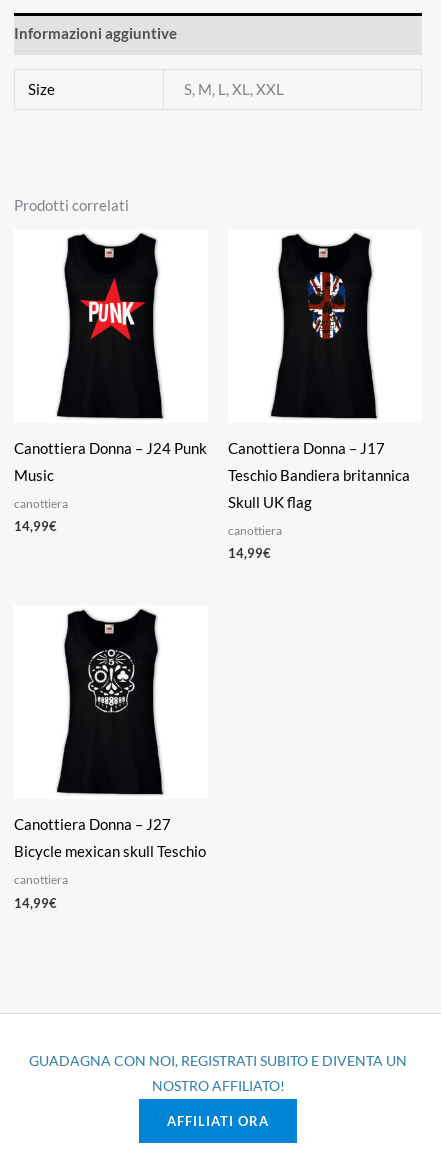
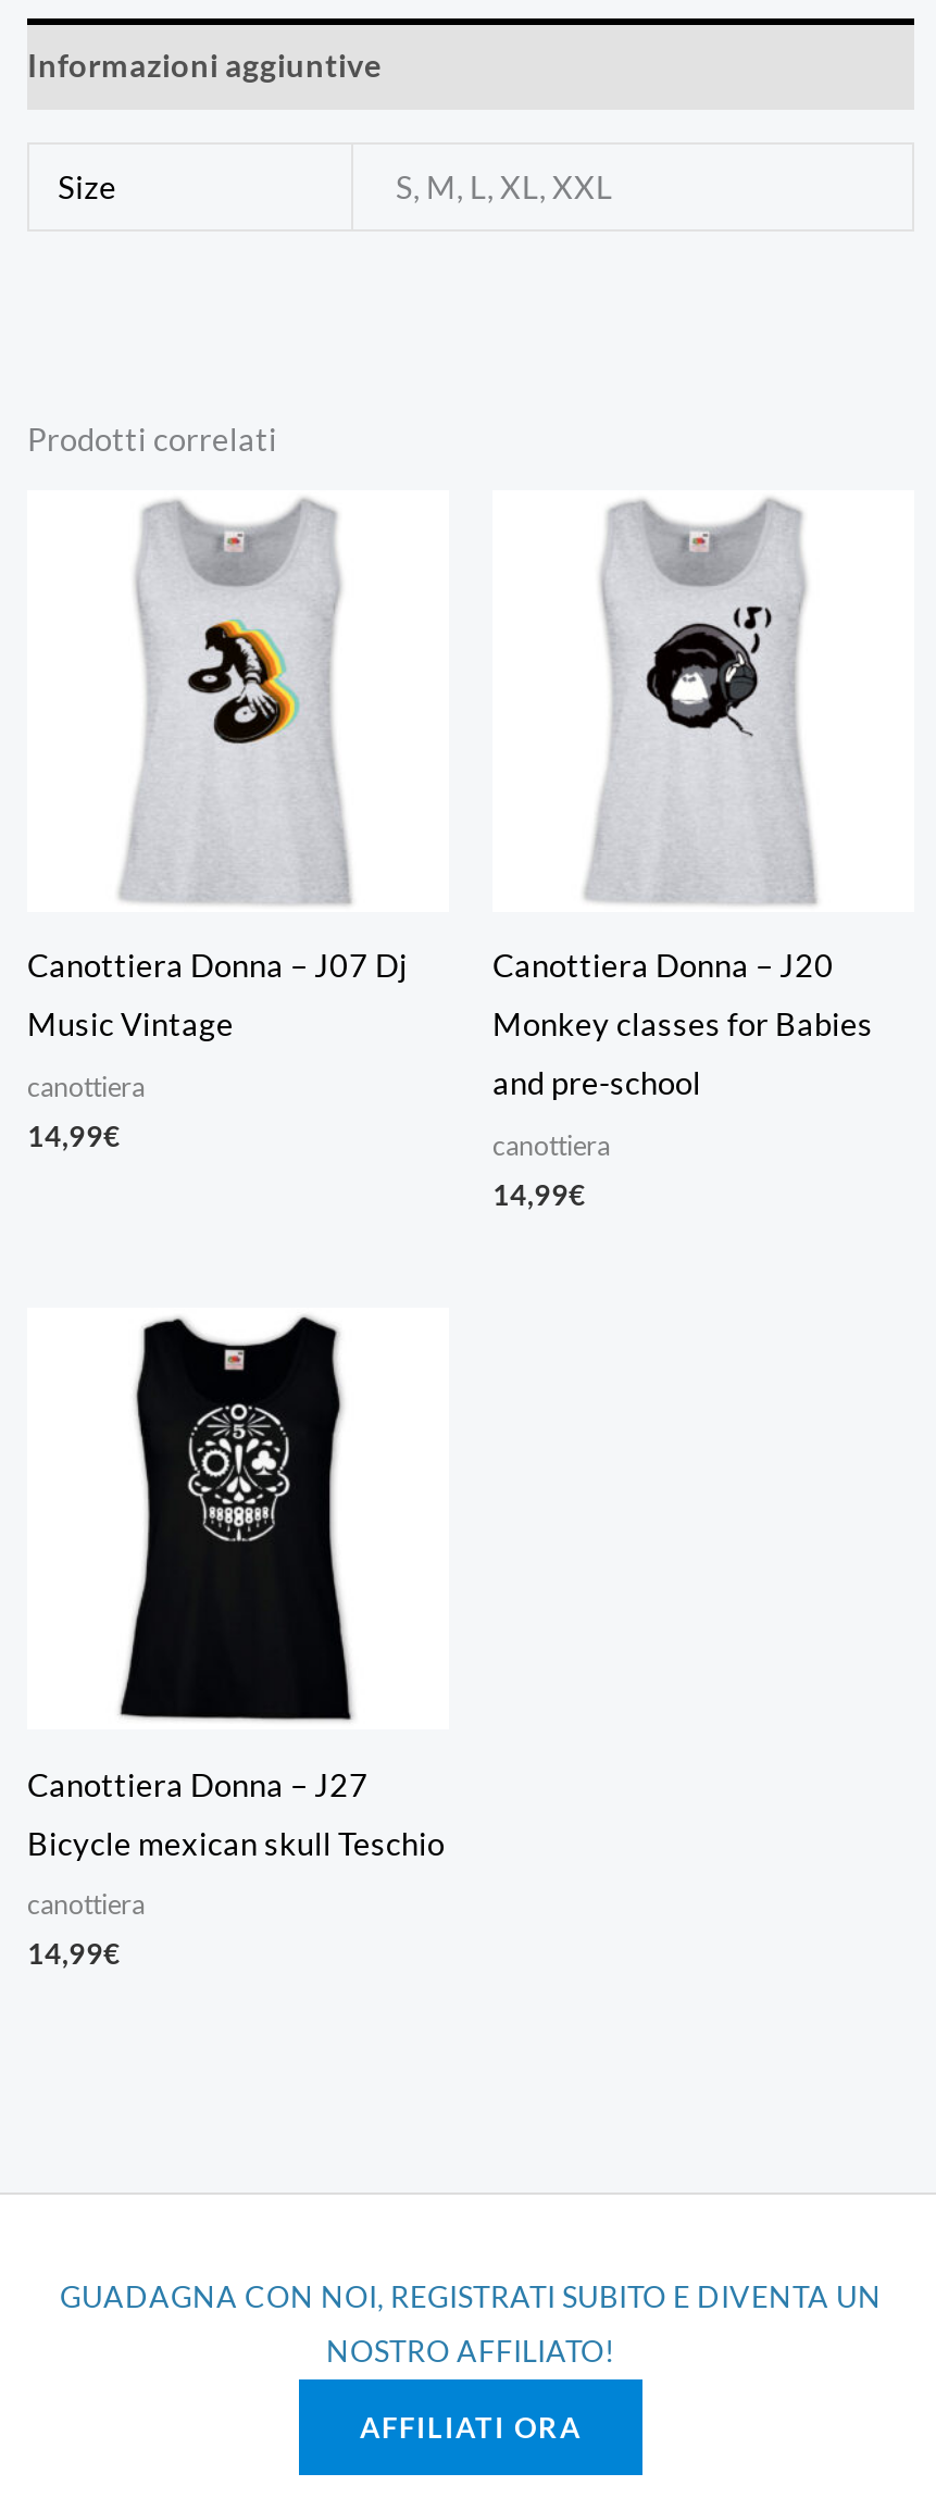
[14,233,207,457] [image] | Canottiera Donna – J24 Punk -> [27,500,408,985] [image] | Canottiera Donna – J07 Dj
[228,233,385,457] [image] | Canottiera Donna – J17 -> [492,500,834,985] [image] | Canottiera Donna – J20
[14,467,54,484] Music -> [27,1007,234,1044] Music Vintage
[228,467,410,484] Teschio Bandiera britannica -> [492,1007,873,1044] Monkey classes for Babies
[228,494,312,511] Skull UK flag -> [492,1065,701,1102] and pre-school

